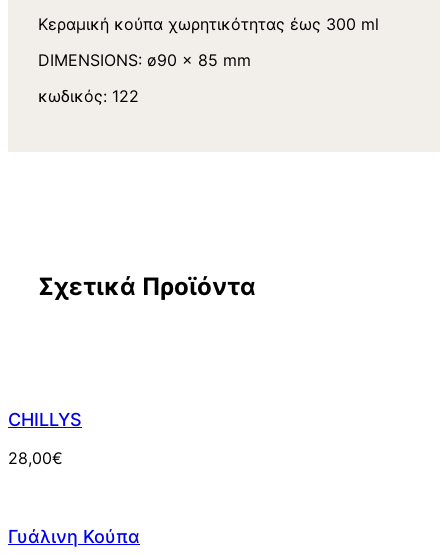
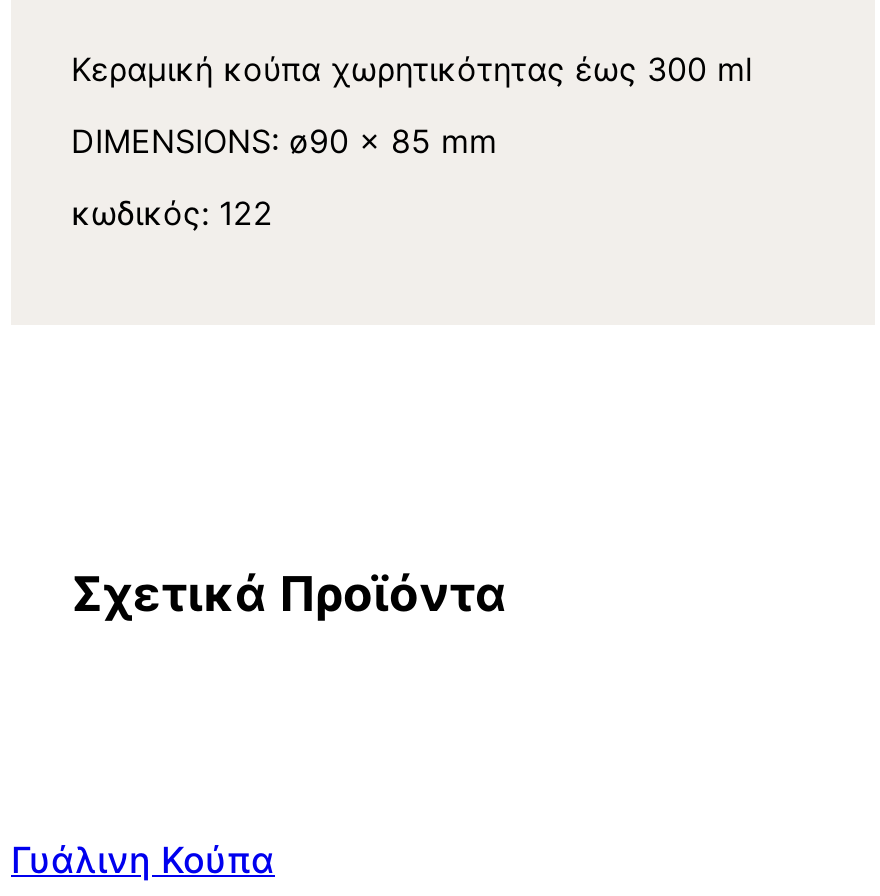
[8,409,82,468] CHILLYS | 28,00€ -> none

